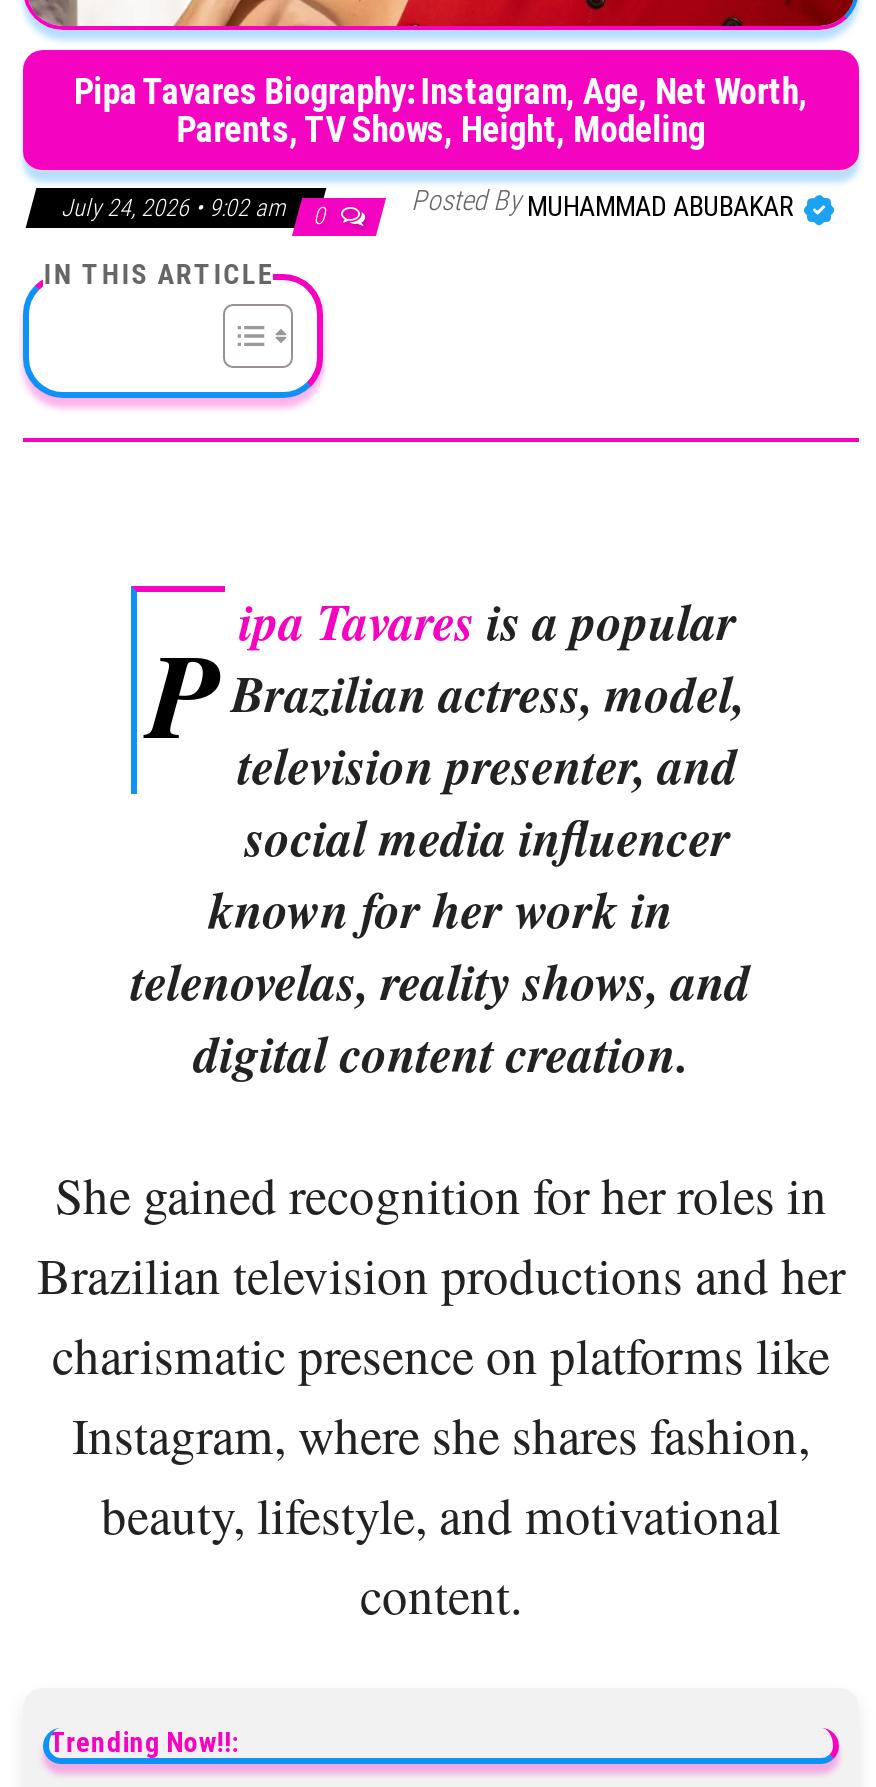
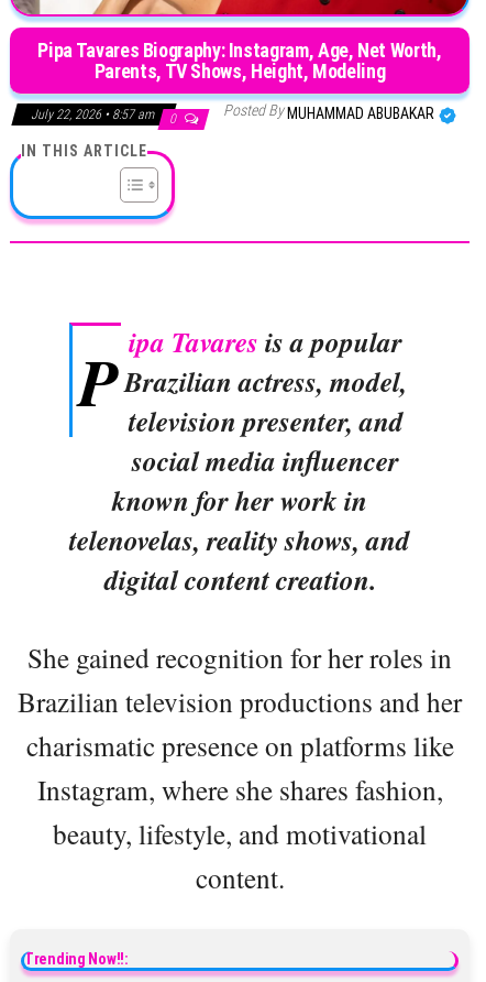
[61,195,331,231] July 24, 2026 • 9:02 am 0 -> [31,107,179,127] July 22, 2026 • 8:57 am 0

